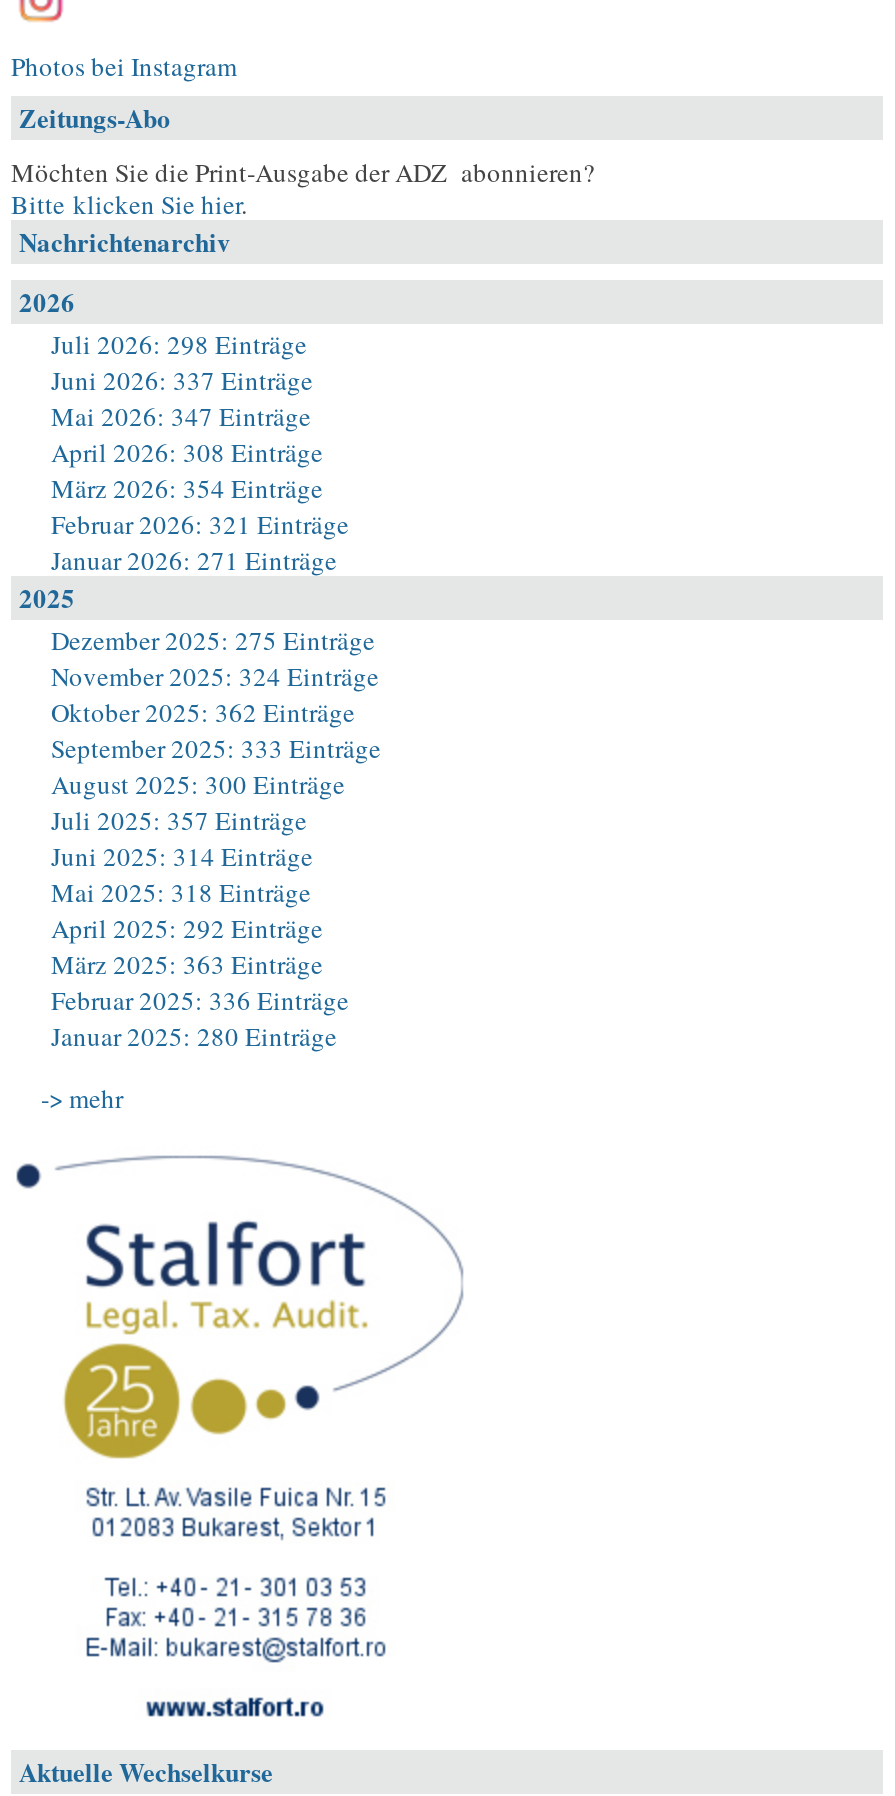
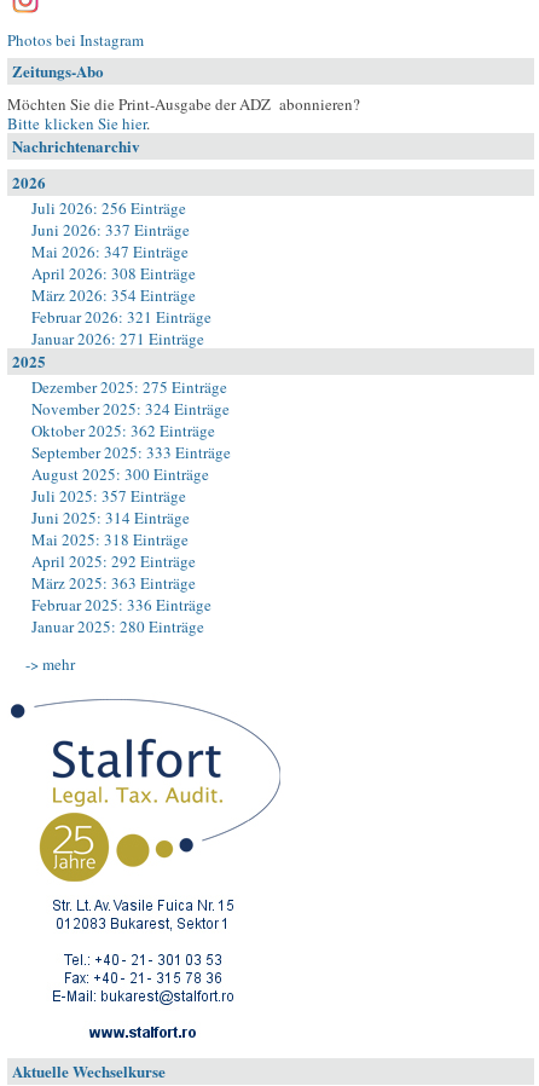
[51,326,307,362] Juli 2026: 298 Einträge -> [31,197,186,219] Juli 2026: 256 Einträge

